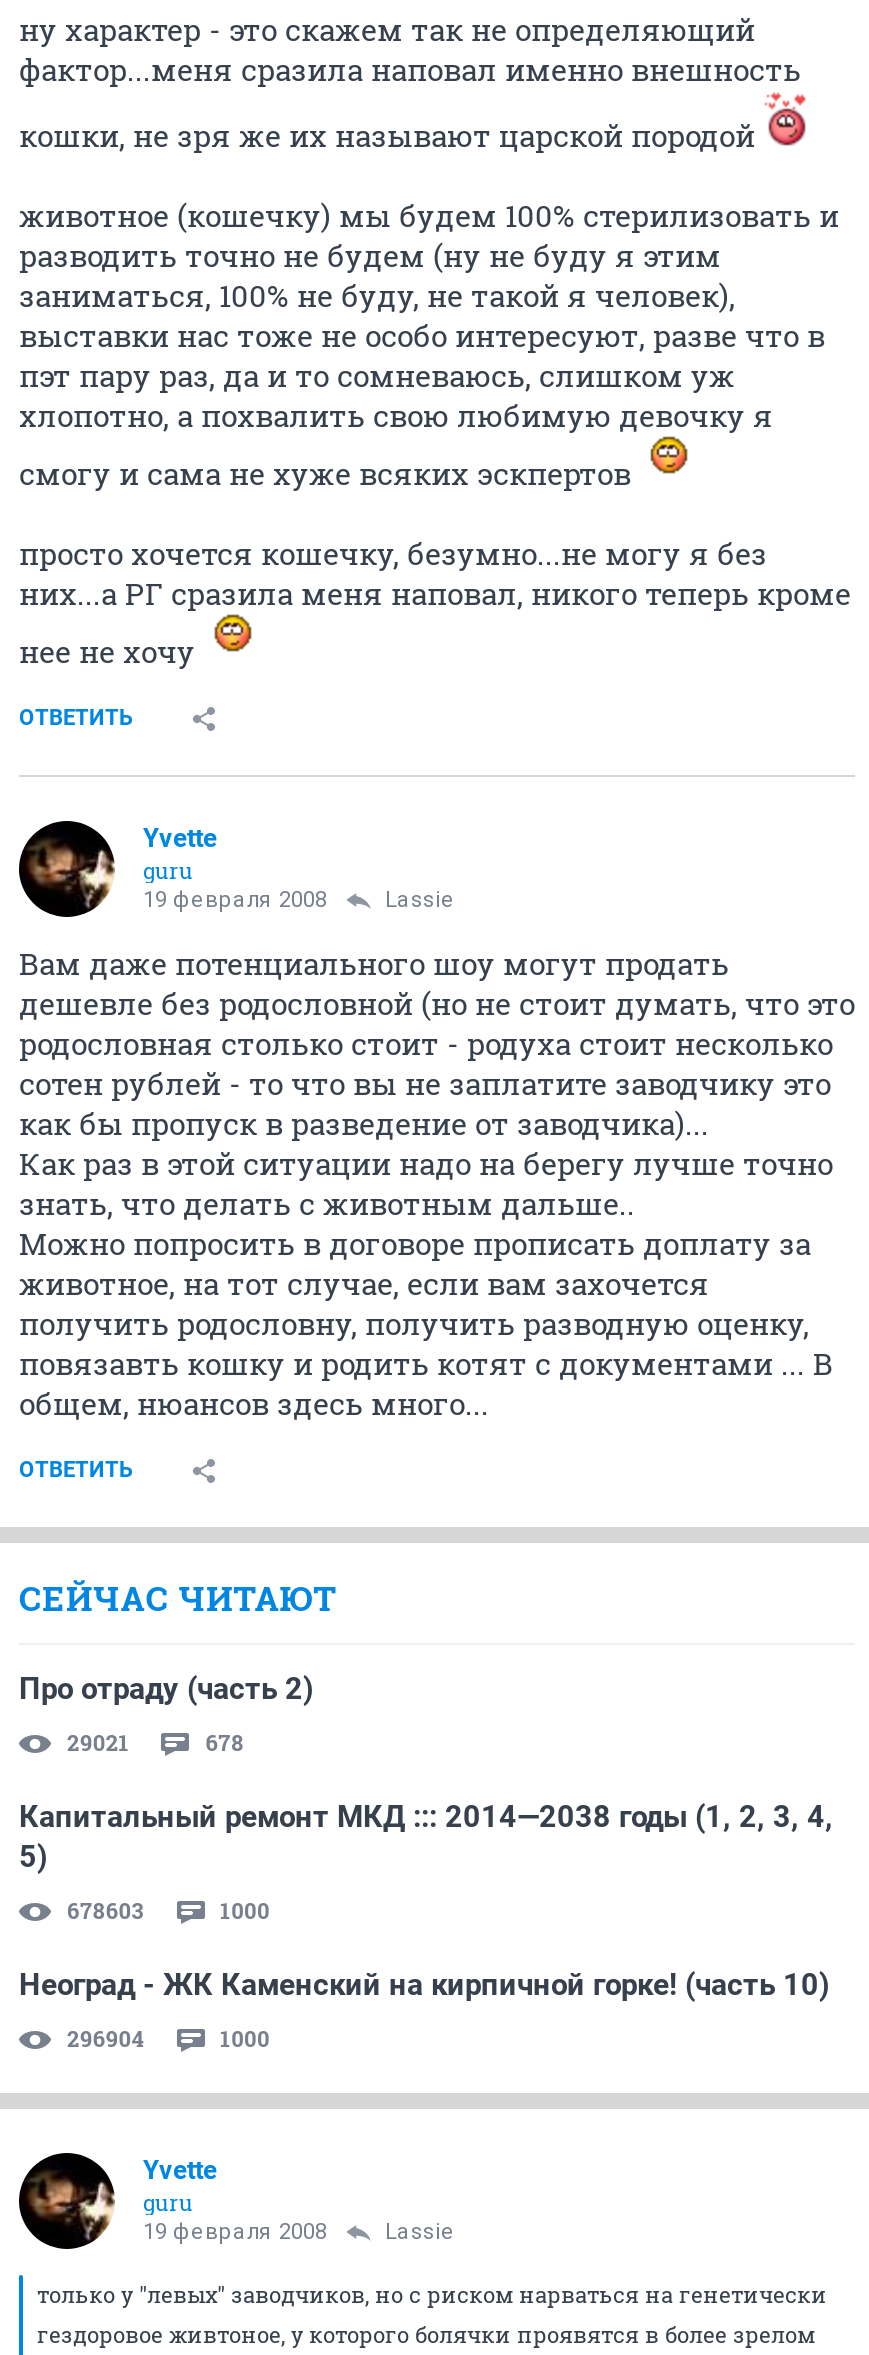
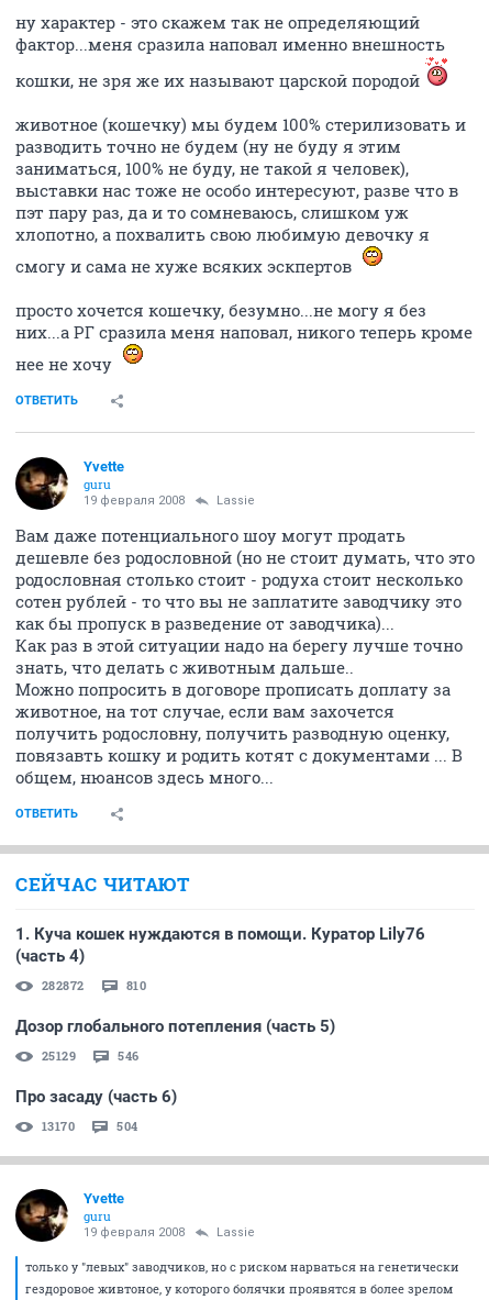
[19,1671,313,1707] Про отраду (часть 2) -> [15,924,425,966] 1. Куча кошек нуждаются в помощи. Куратор Lily76 | (часть 4)
[67,1727,244,1757] 29021 | 678 -> [42,977,146,993] 282872 | 810
[19,1799,833,1875] Капитальный ремонт МКД ::: 2014—2038 годы (1, 2, 3, 4, | 5) -> [15,1016,335,1036] Дозор глобального потепления (часть 5)
[67,1895,270,1925] 678603 | 1000 -> [42,1047,139,1064] 25129 | 546
[19,1967,829,2003] Неоград - ЖК Каменский на кирпичной горке! (часть 10) -> [15,1087,177,1106] Про засаду (часть 6)
[67,2023,270,2053] 296904 | 1000 -> [42,1117,138,1134] 13170 | 504

